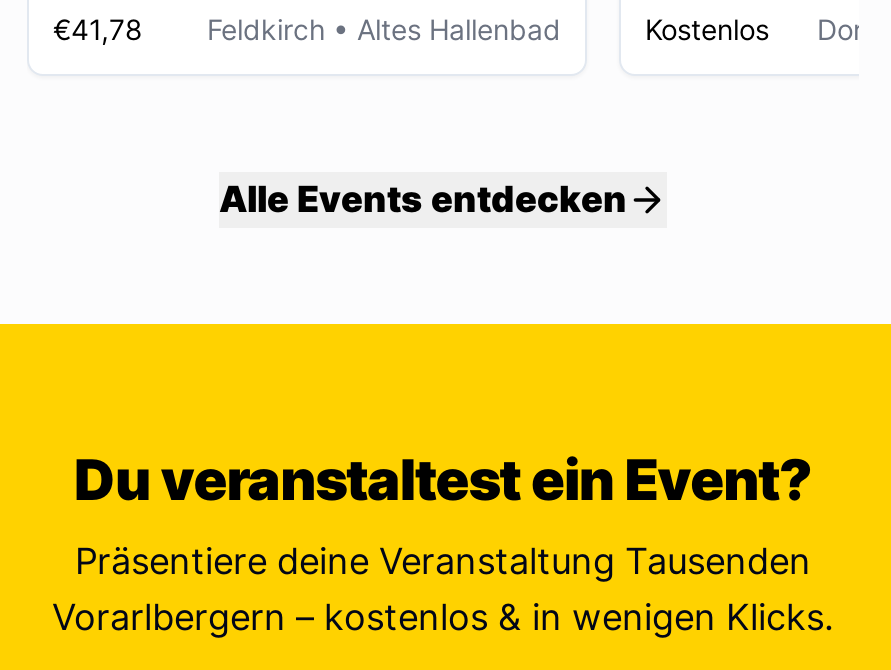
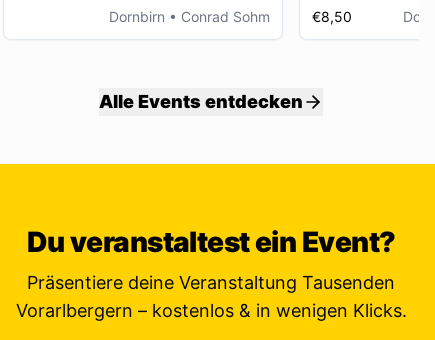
[53,12,561,46] €41,78 | Feldkirch • Altes Hallenbad -> [109,8,270,25] Dornbirn • Conrad Sohm
[645,12,769,46] Kostenlos -> [312,8,352,25] €8,50

